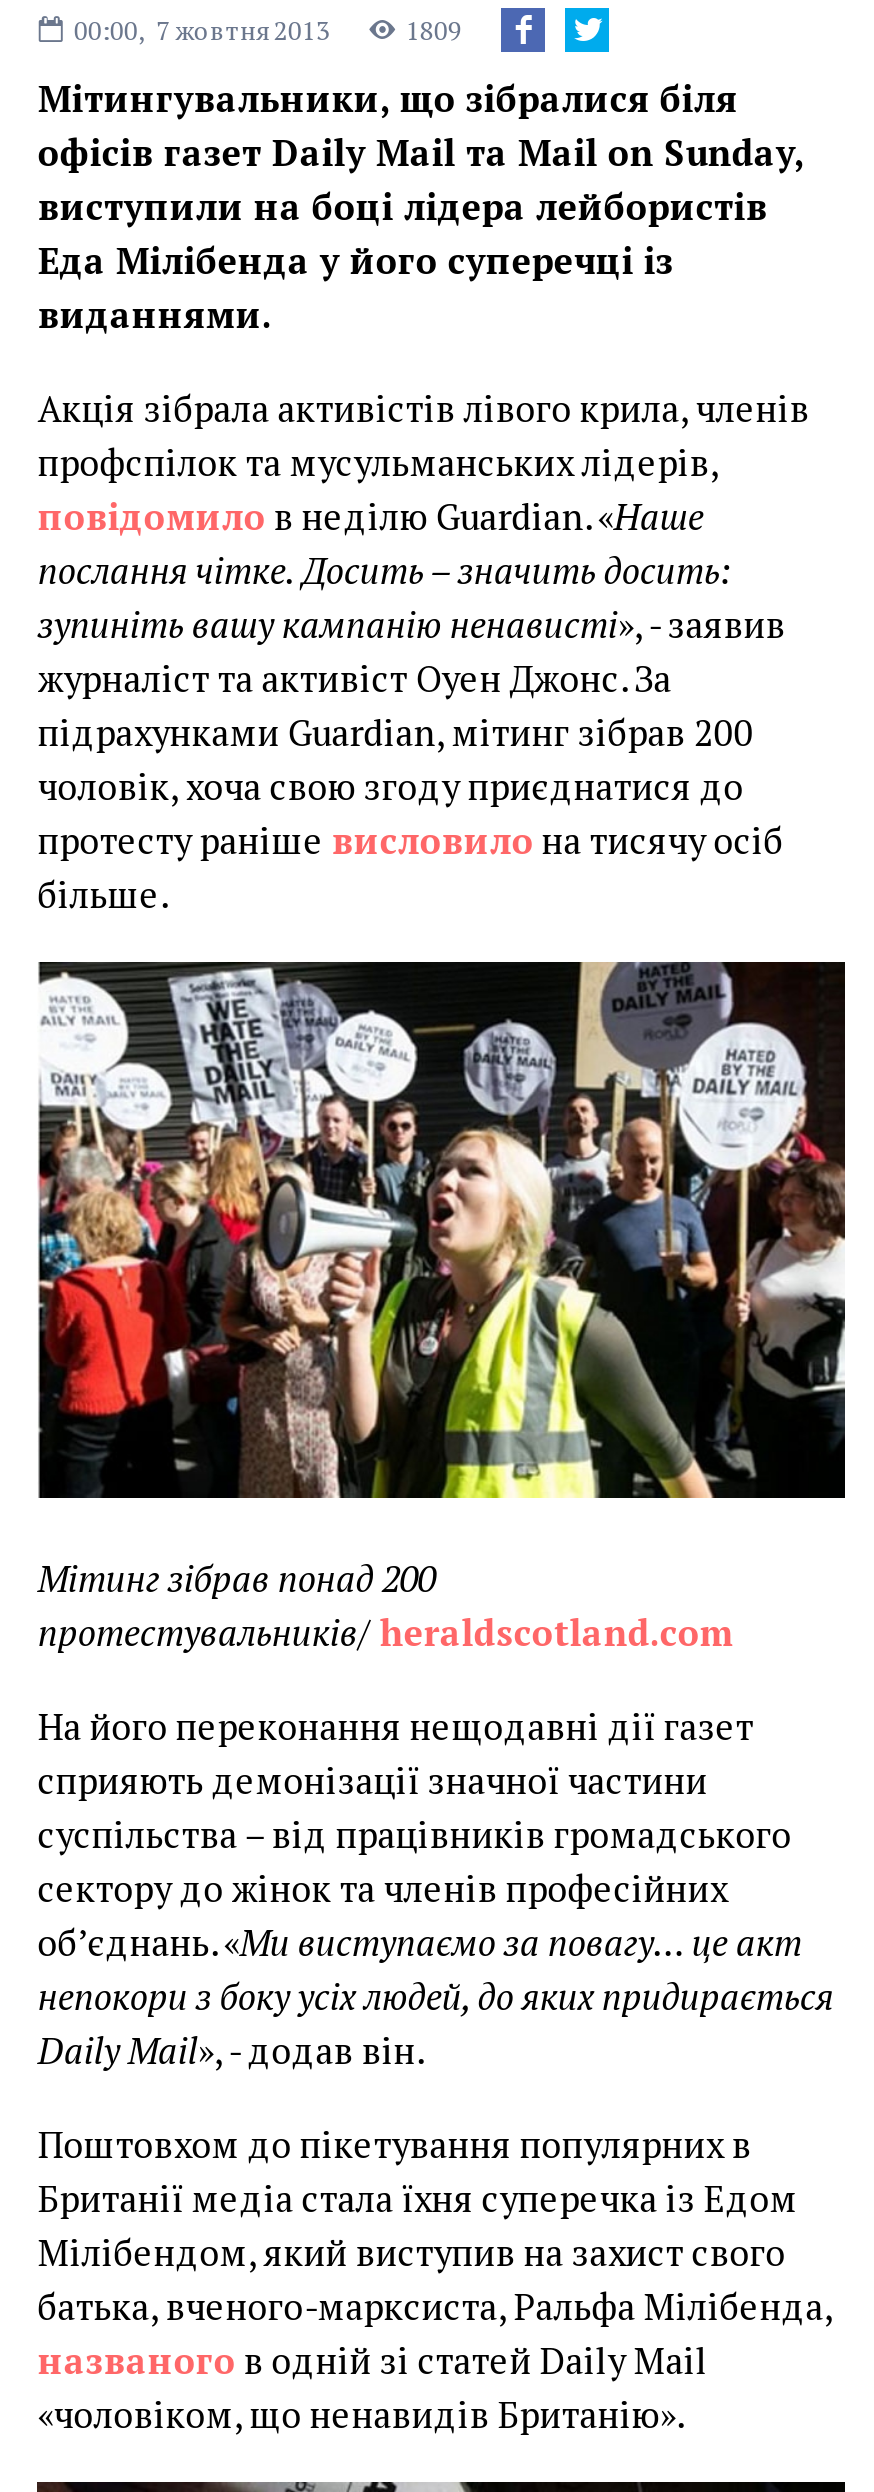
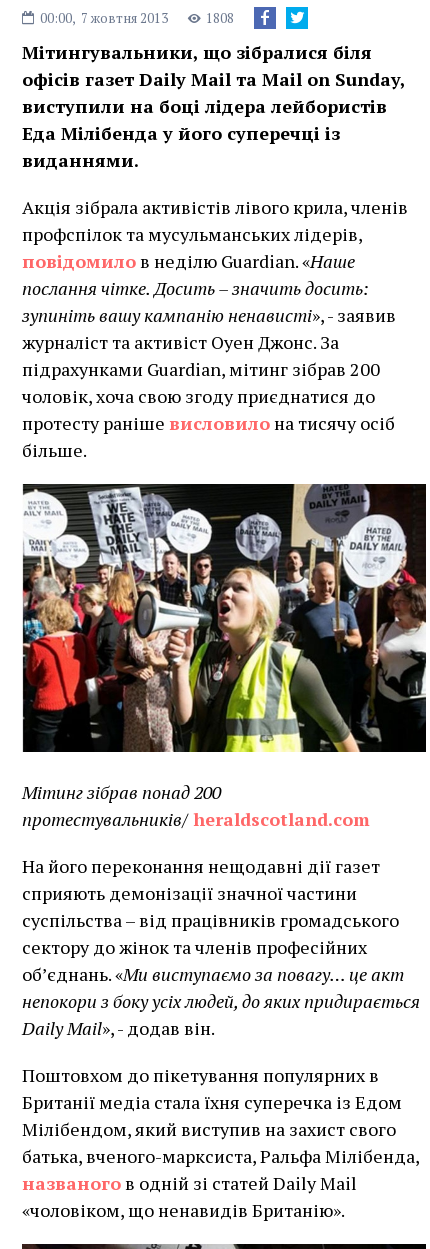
[406,12,462,48] 1809 -> [206,9,234,27] 1808

